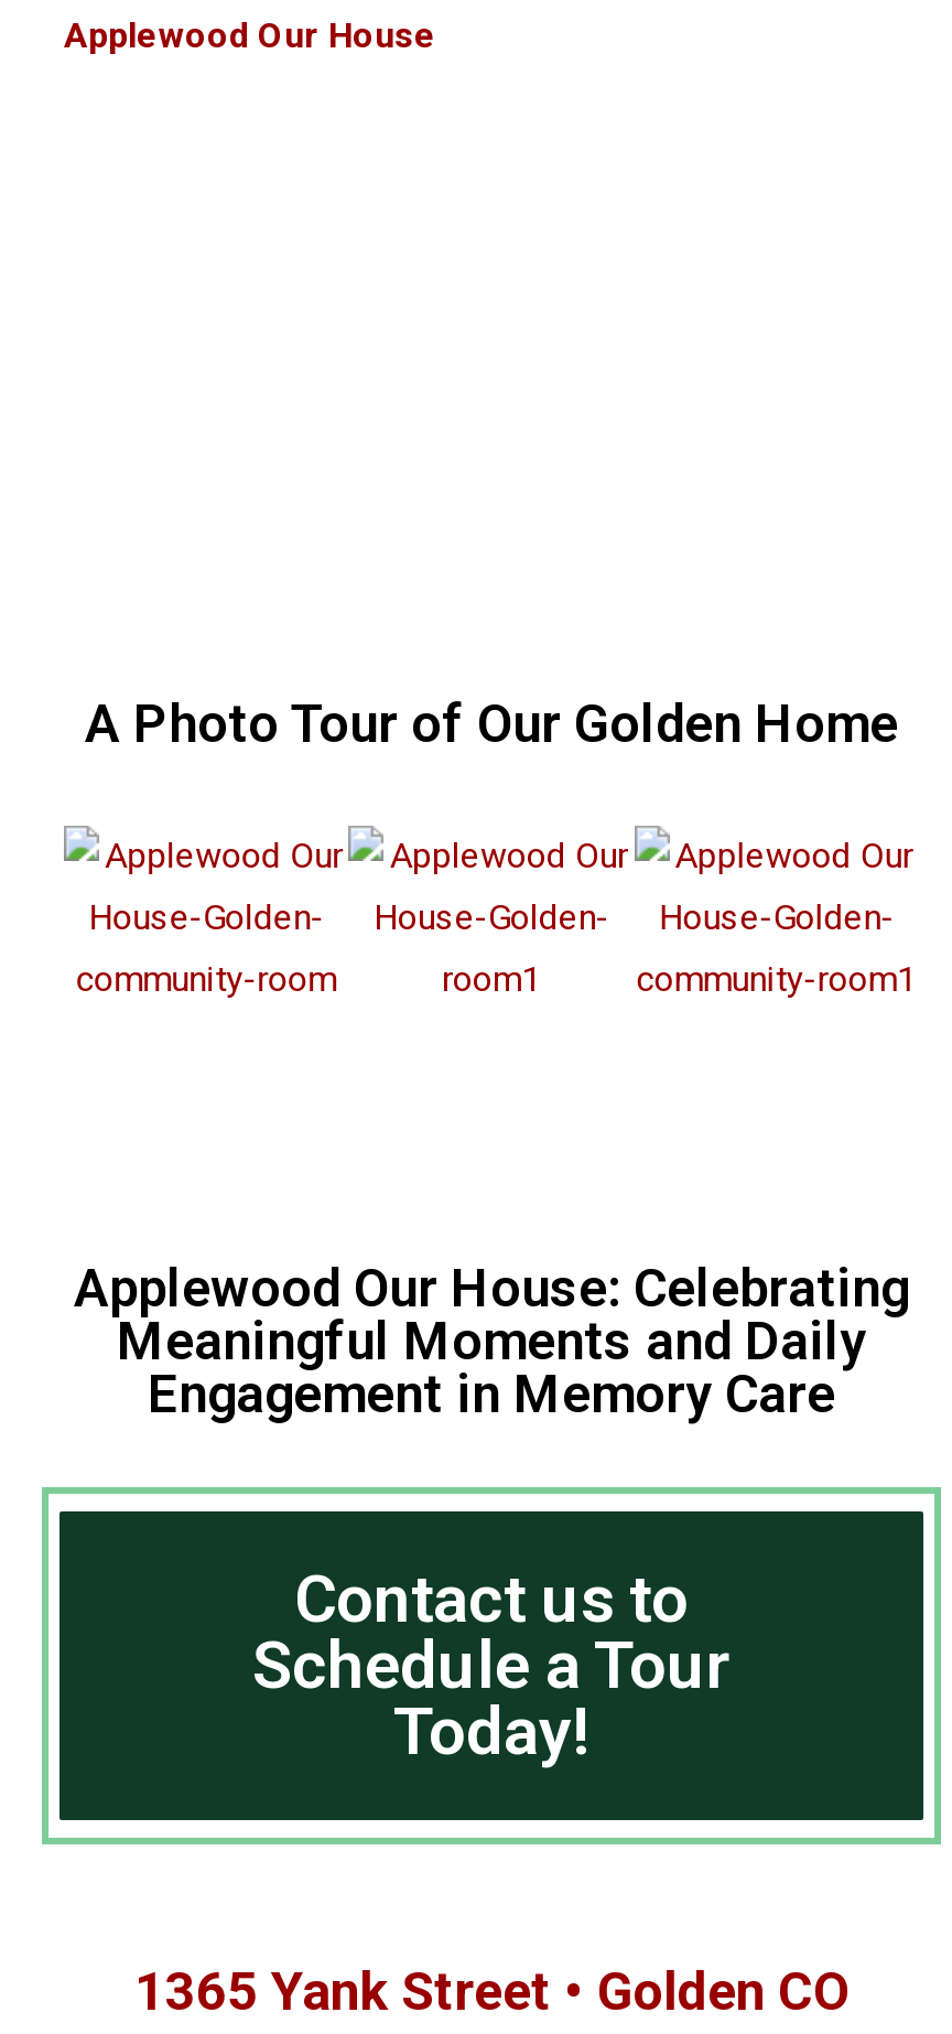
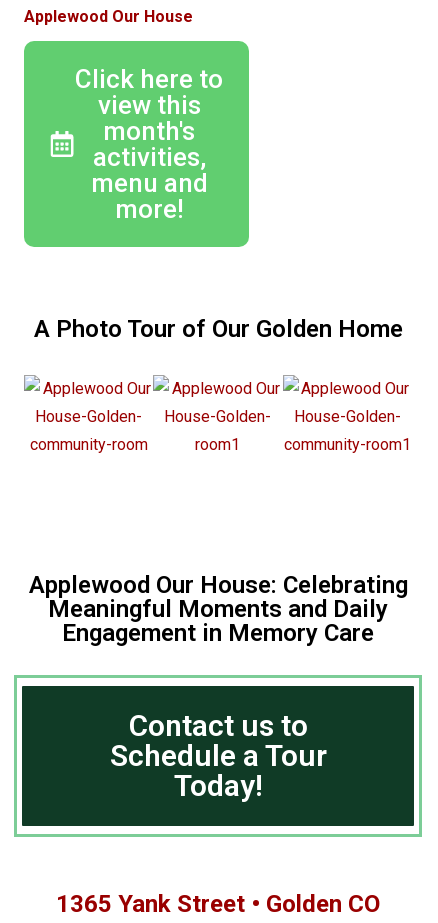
none -> [23,40,250,248] [image] | Click here to | view this | month's | activities, | menu and | more!

